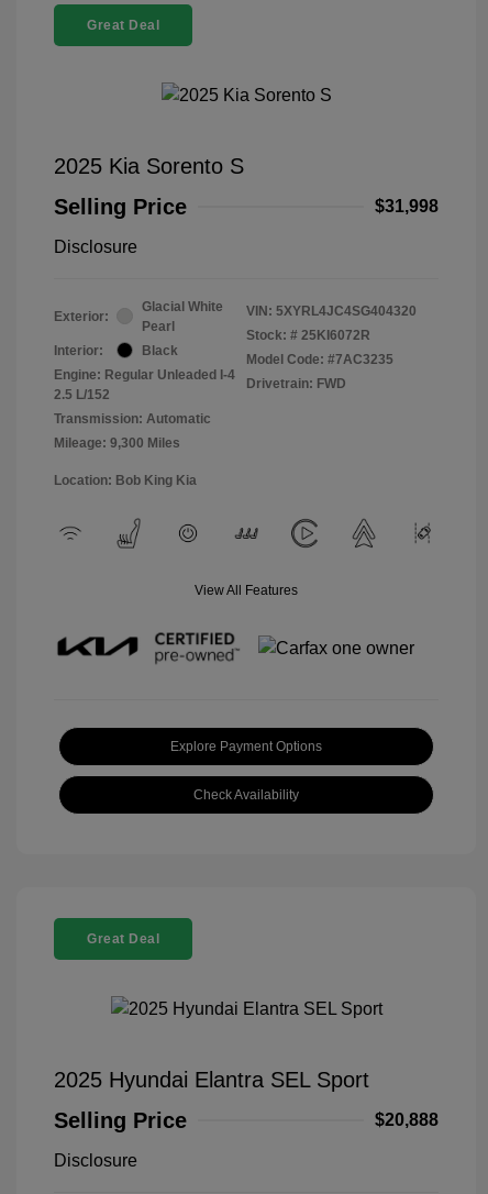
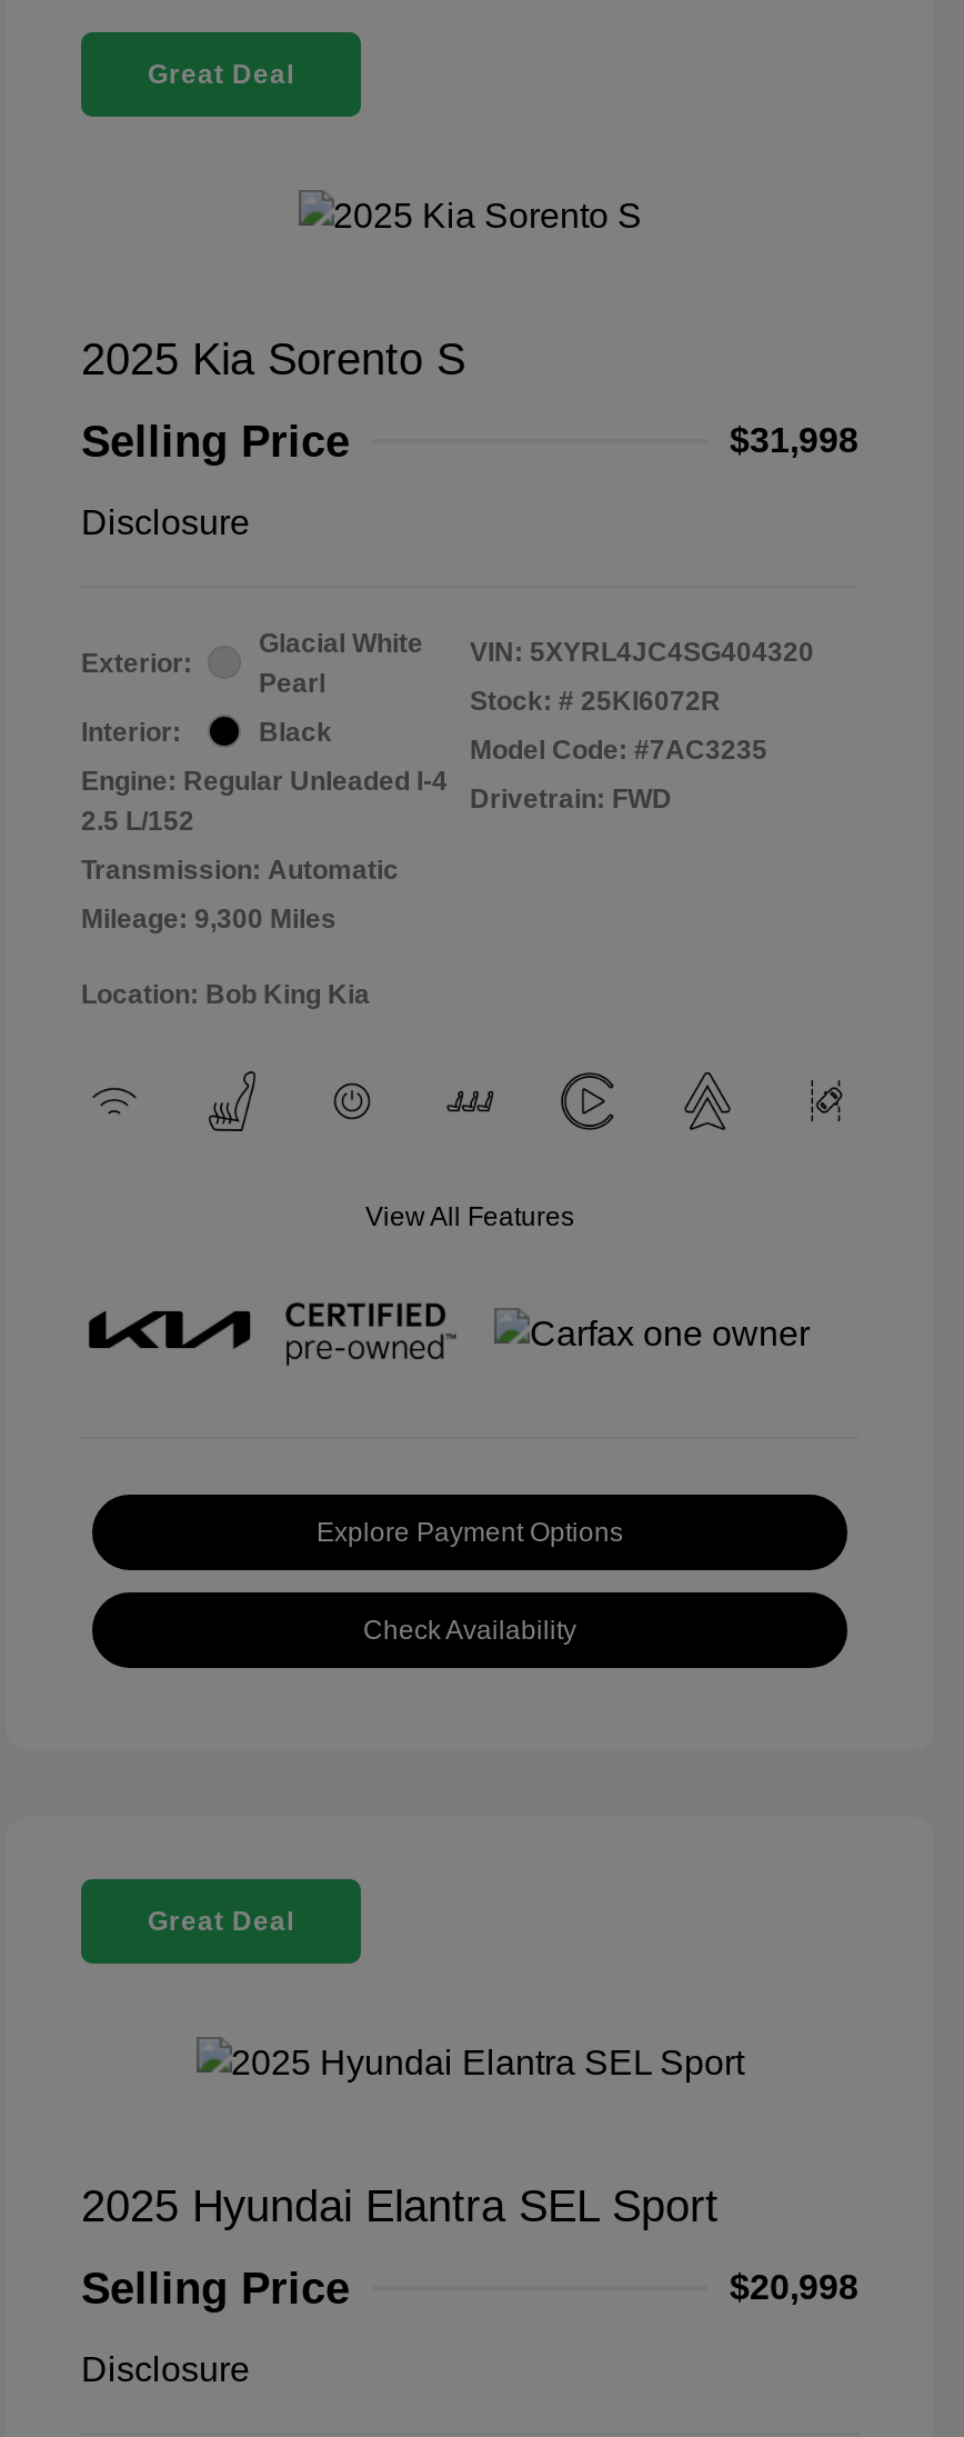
[375,1110,439,1129] $20,888 -> [730,2267,858,2305] $20,998

